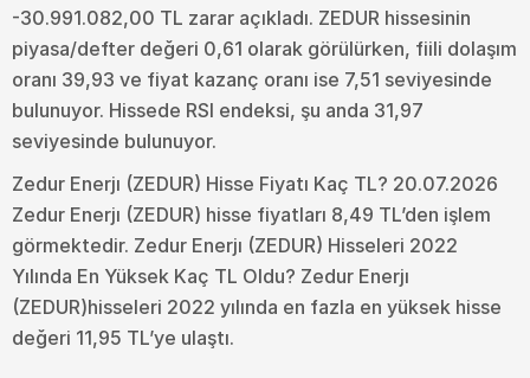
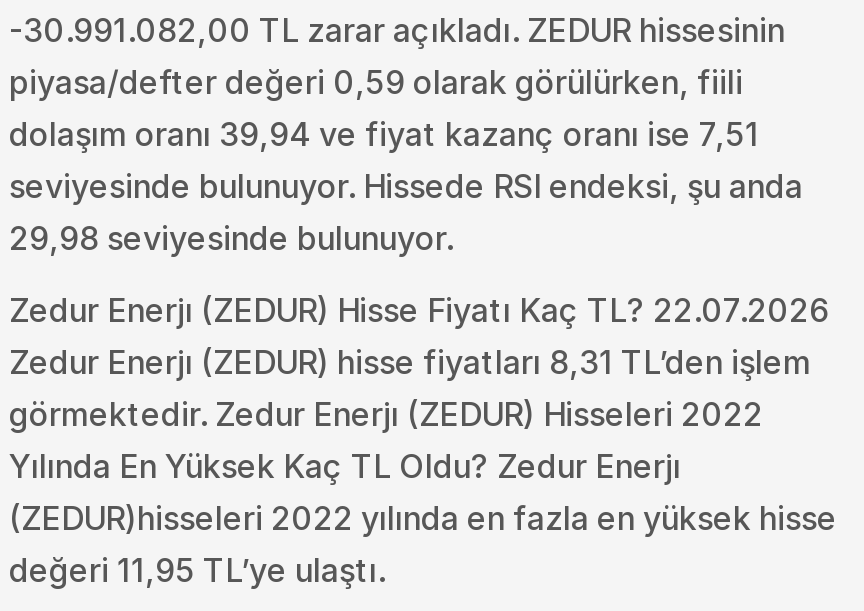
[12,36,517,152] piyasa/defter değeri 0,61 olarak görülürken, fiili dolaşım | oranı 39,93 ve fiyat kazanç oranı ise 7,51 seviyesinde | bulunuyor. Hissede RSI endeksi, şu anda 31,97 | seviyesinde bulunuyor. -> [9,61,803,257] piyasa/defter değeri 0,59 olarak görülürken, fiili | dolaşım oranı 39,94 ve fiyat kazanç oranı ise 7,51 | seviyesinde bulunuyor. Hissede RSI endeksi, şu anda | 29,98 seviyesinde bulunuyor.
[12,171,498,226] Zedur Enerjı (ZEDUR) Hisse Fiyatı Kaç TL? 20.07.2026 | Zedur Enerjı (ZEDUR) hisse fiyatları 8,49 TL’den işlem -> [9,289,829,381] Zedur Enerjı (ZEDUR) Hisse Fiyatı Kaç TL? 22.07.2026 | Zedur Enerjı (ZEDUR) hisse fiyatları 8,31 TL’den işlem

